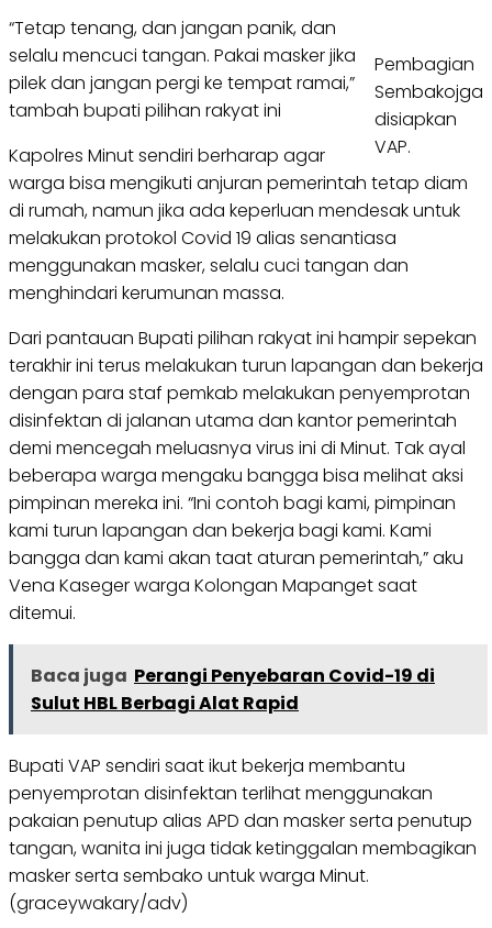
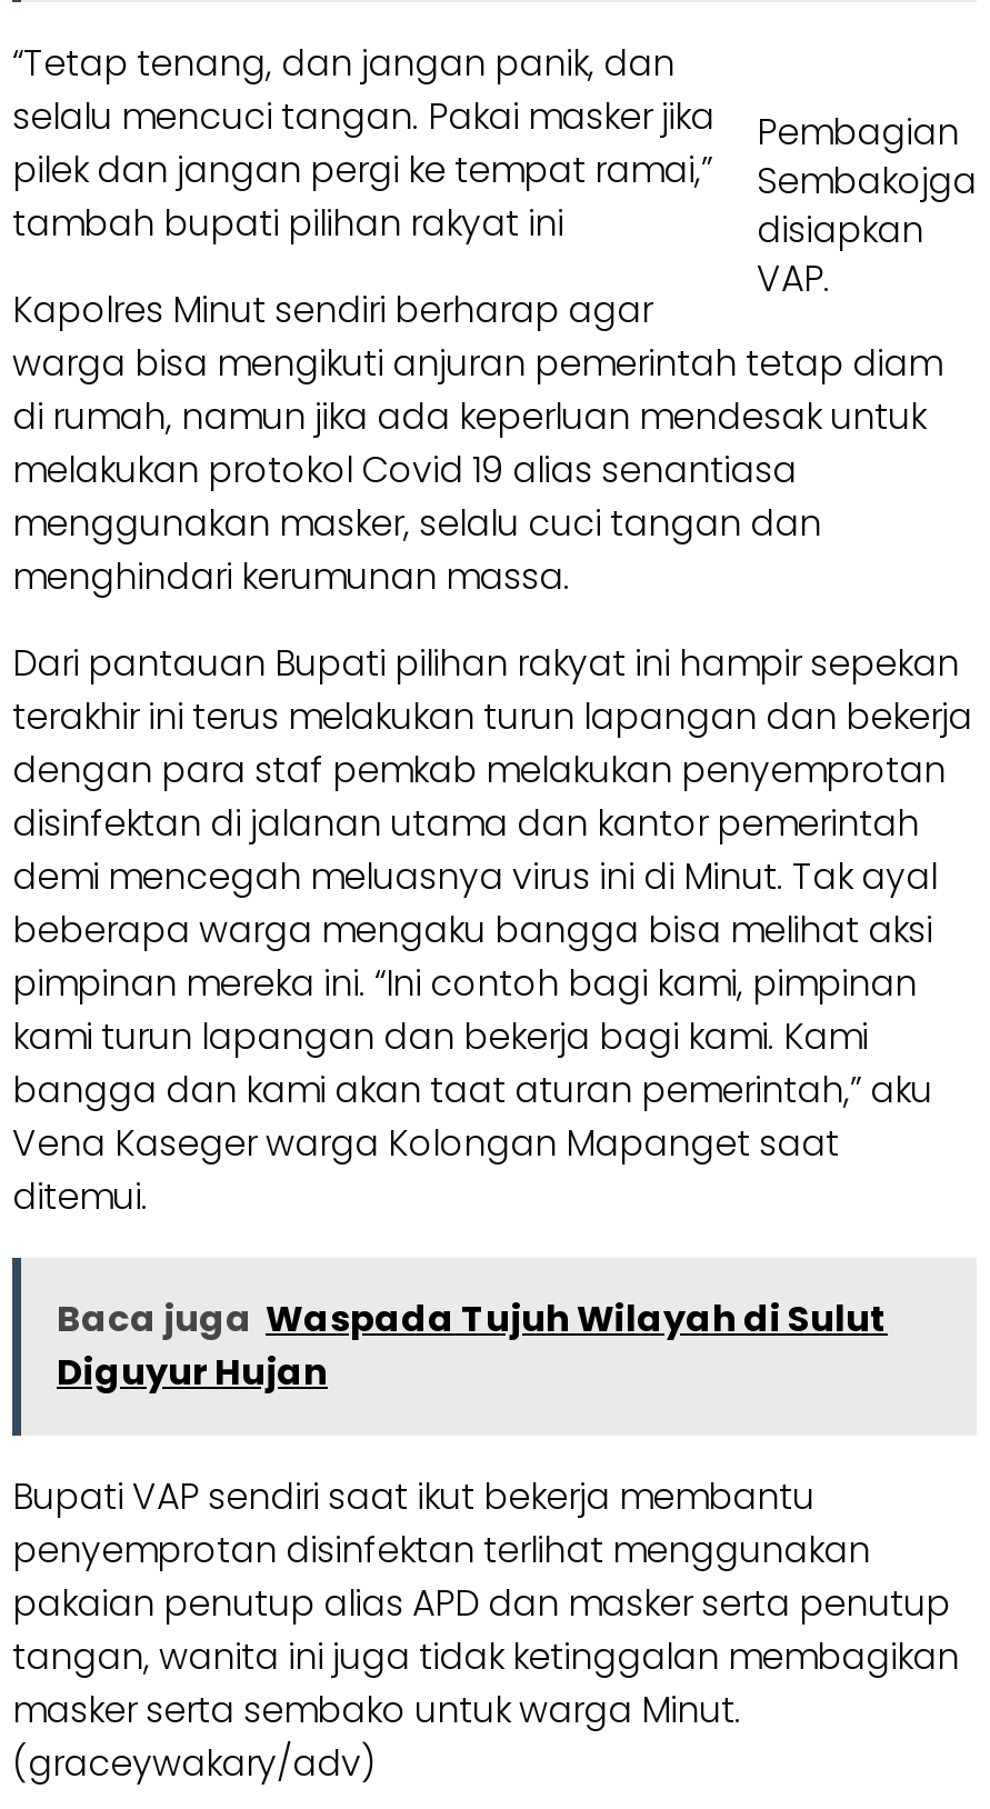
[31,663,435,716] Baca juga Perangi Penyebaran Covid-19 di | Sulut HBL Berbagi Alat Rapid -> [57,1294,888,1398] Baca juga Waspada Tujuh Wilayah di Sulut | Diguyur Hujan

